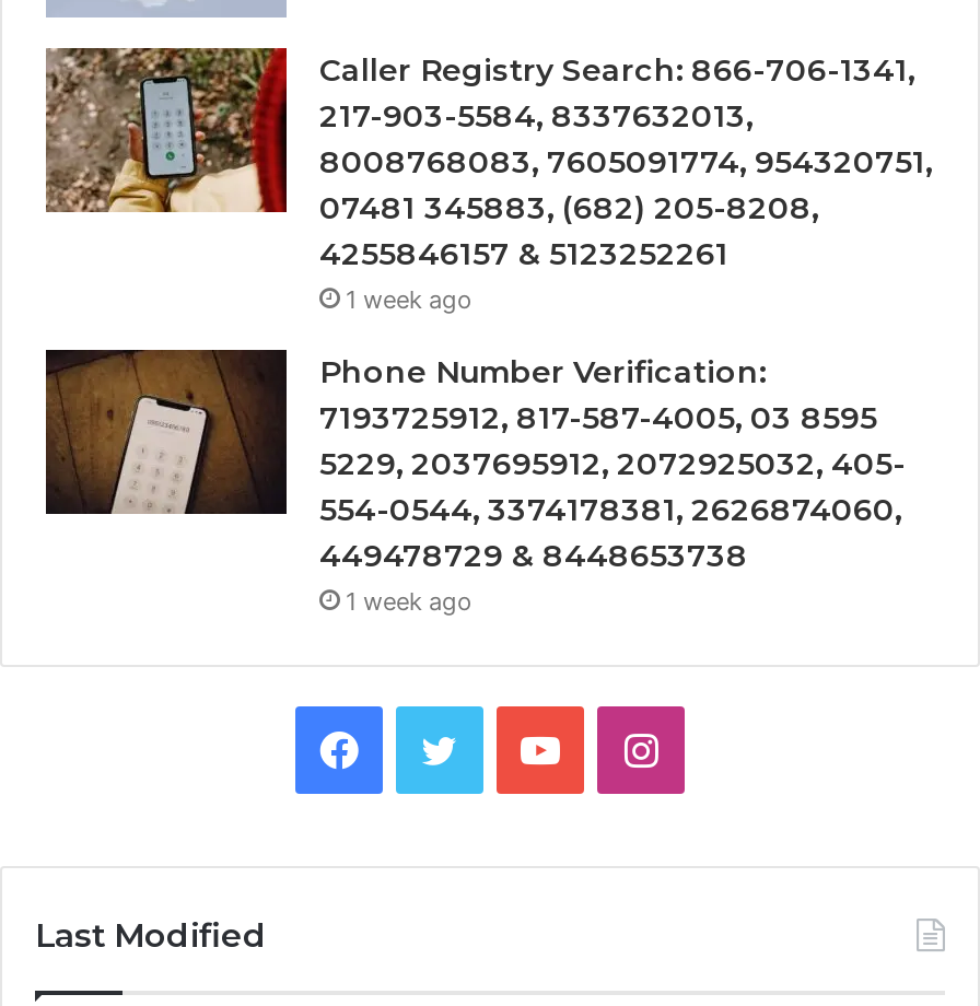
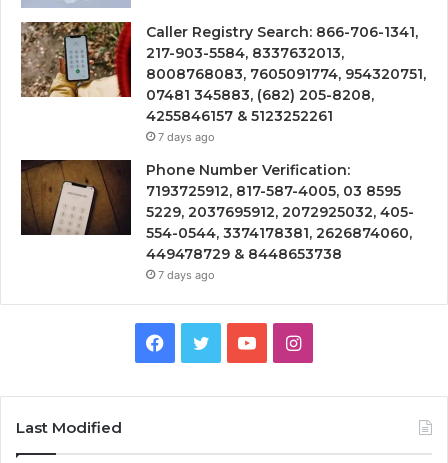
[346,285,472,315] 1 week ago -> [158,130,215,144] 7 days ago
[346,586,472,617] 1 week ago -> [158,268,215,282] 7 days ago

